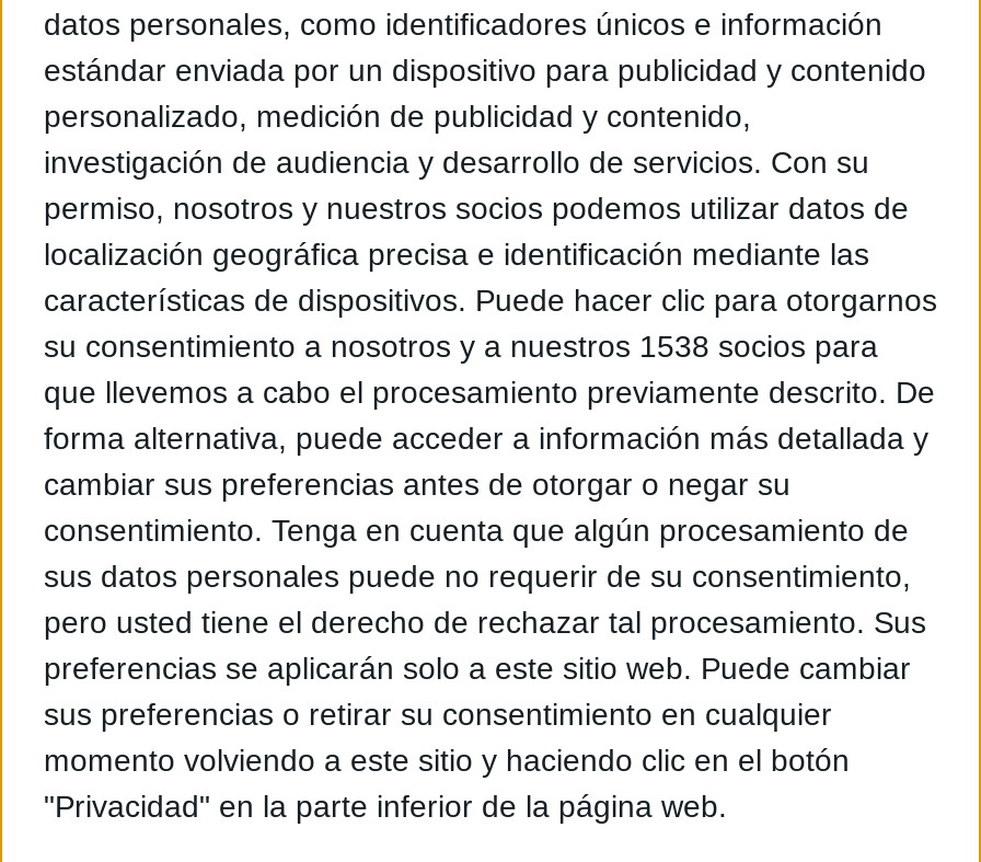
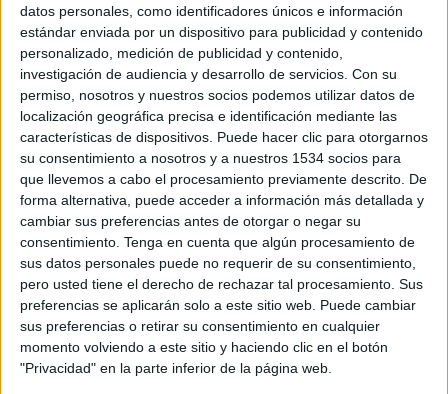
[44,329,878,364] su consentimiento a nosotros y a nuestros 1538 socios para -> [20,150,401,166] su consentimiento a nosotros y a nuestros 1534 socios para

